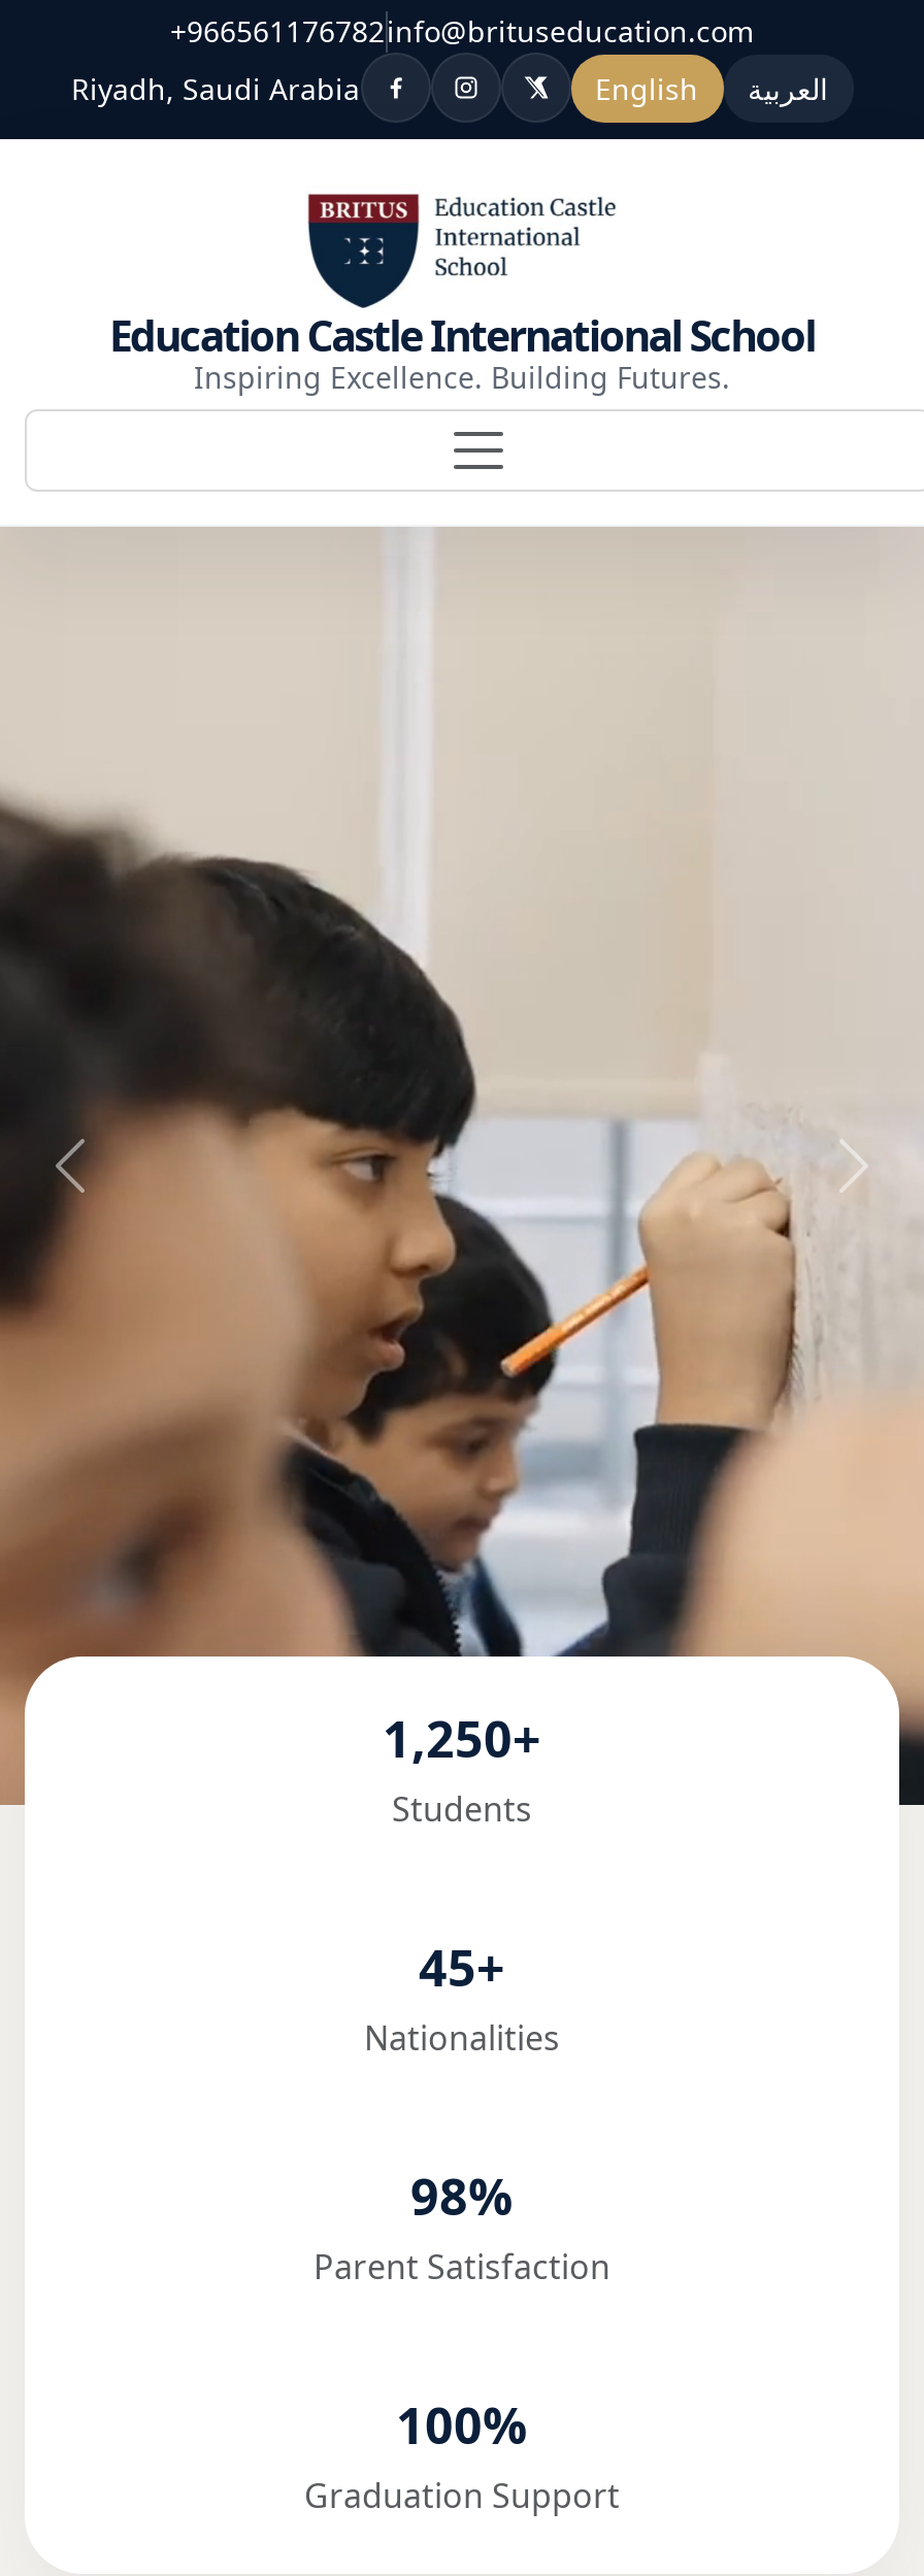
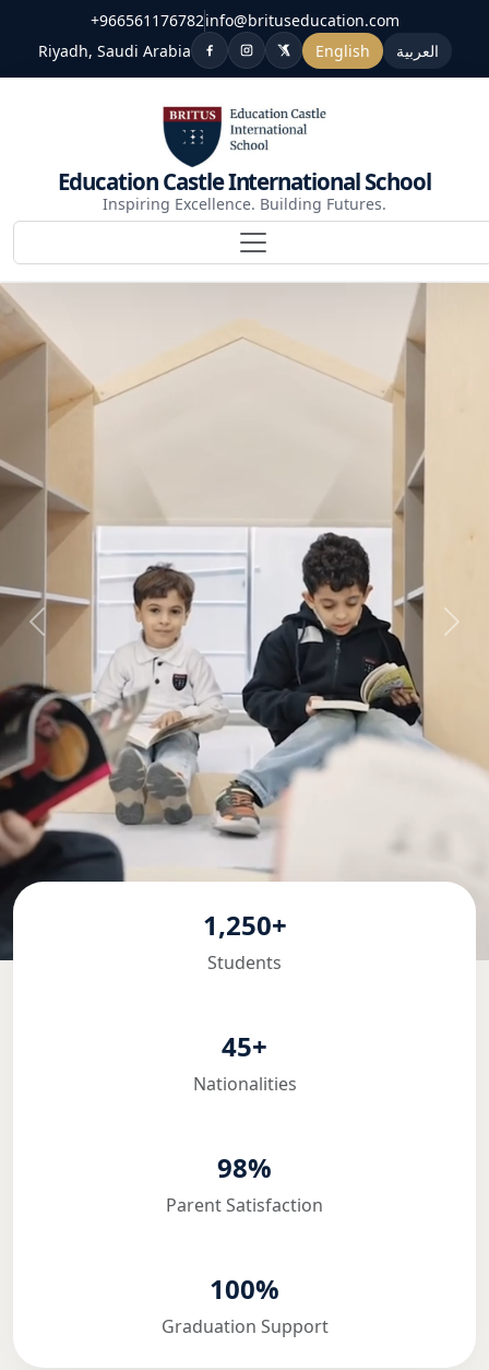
[6,531,918,1807] [image] -> [3,284,486,961] [image]

